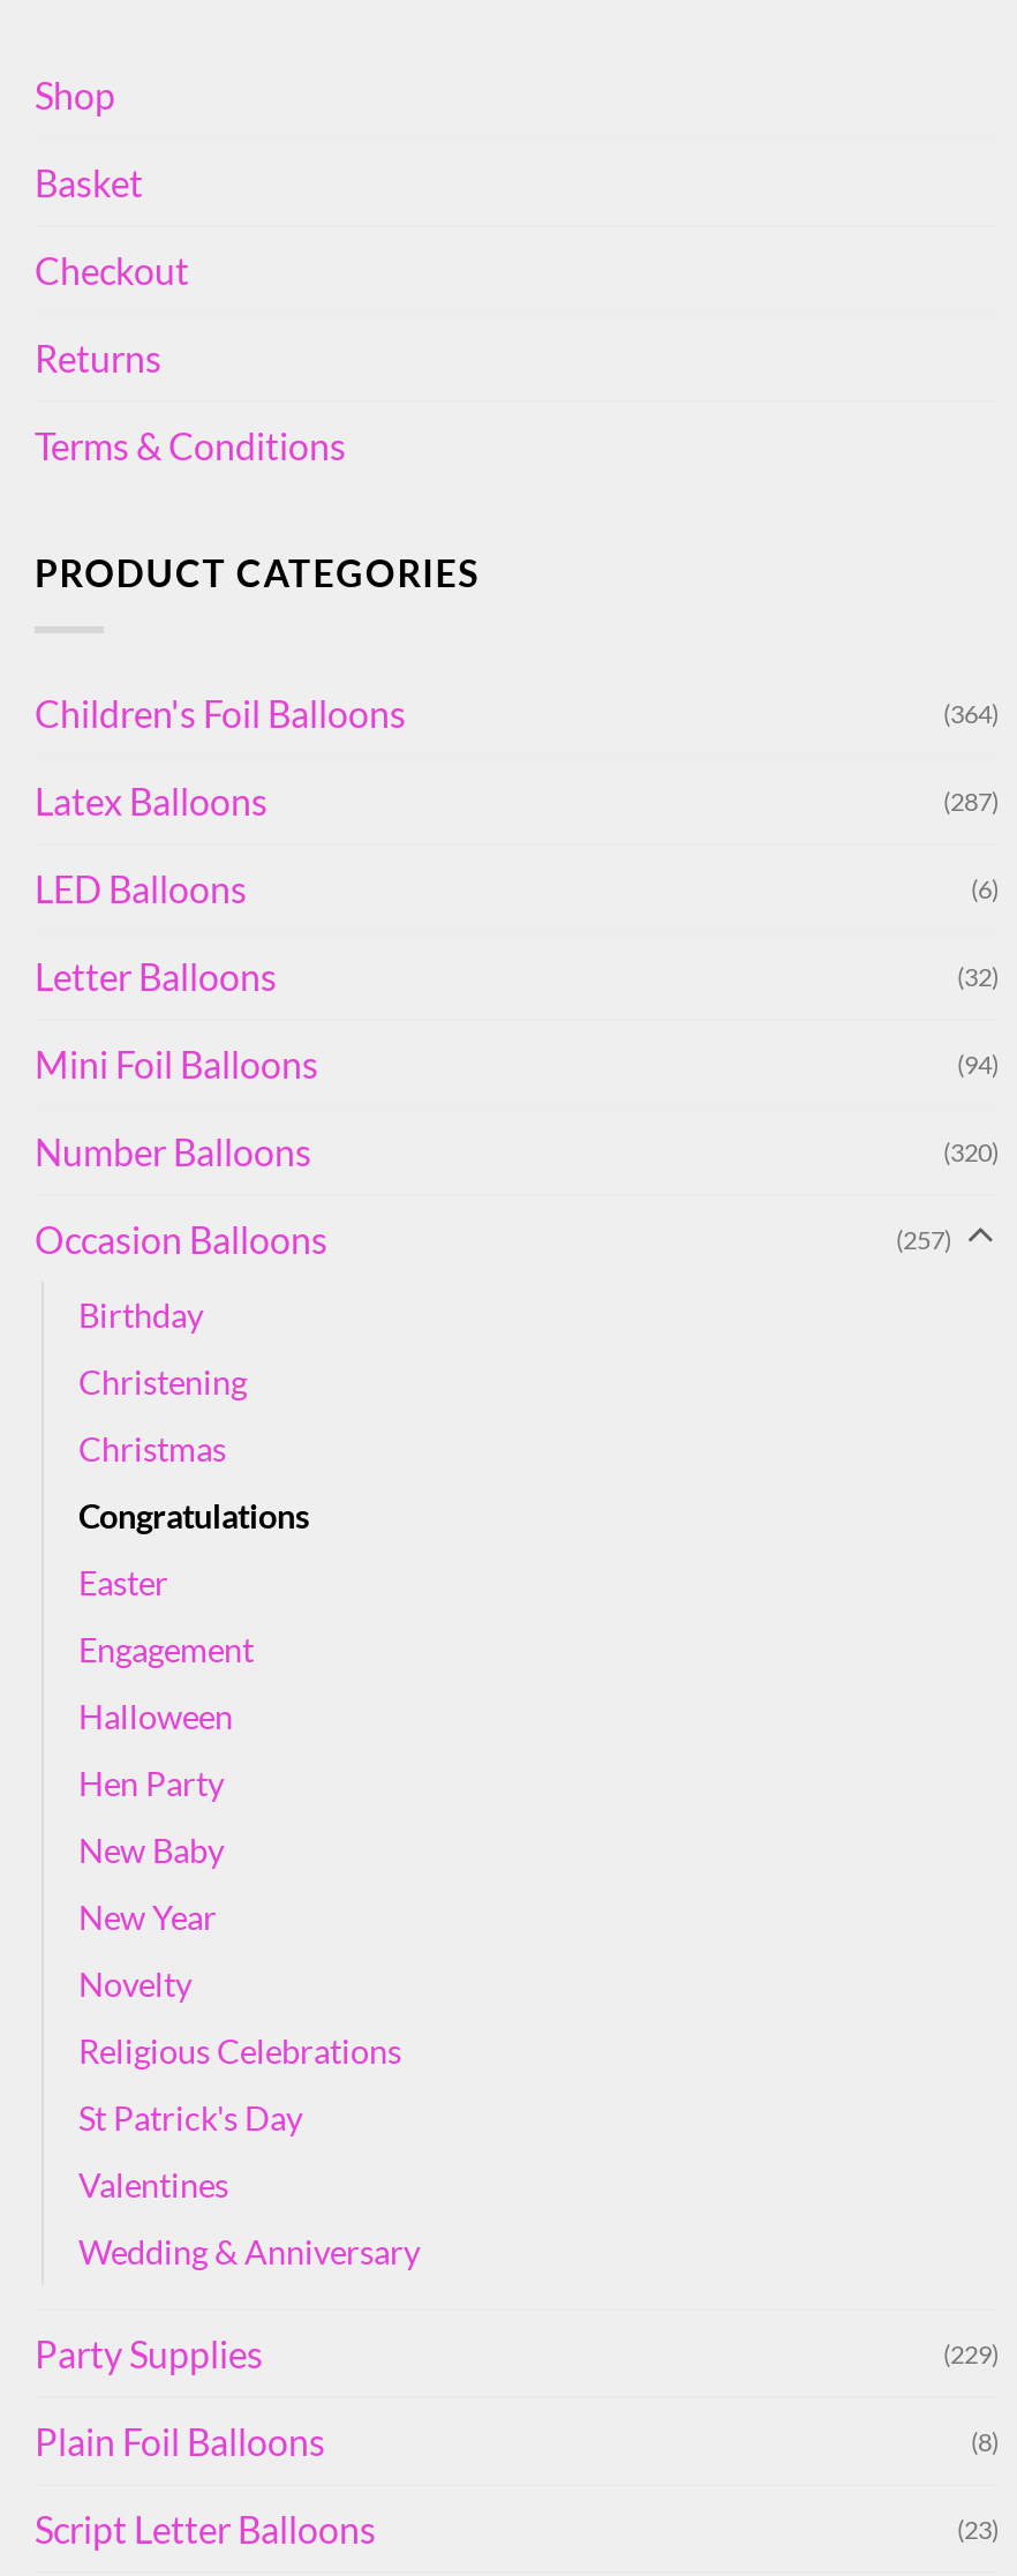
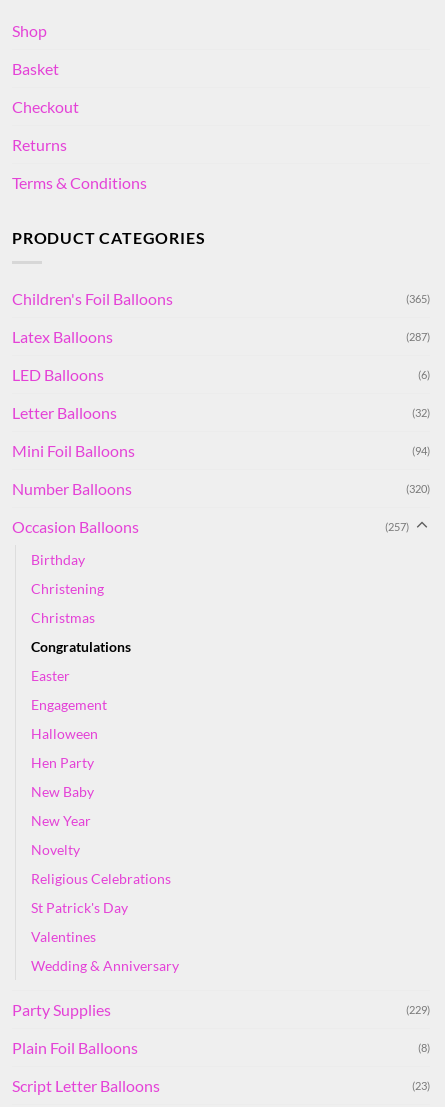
[943,698,999,728] (364) -> [406,292,430,305] (365)

